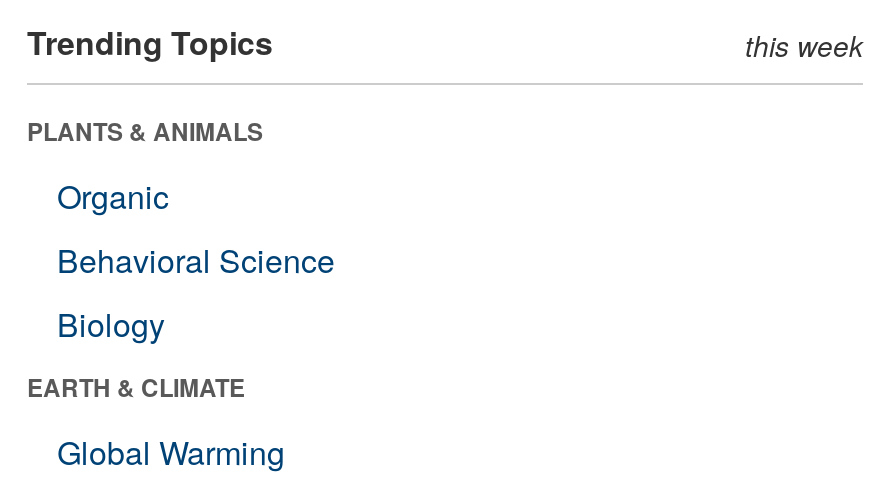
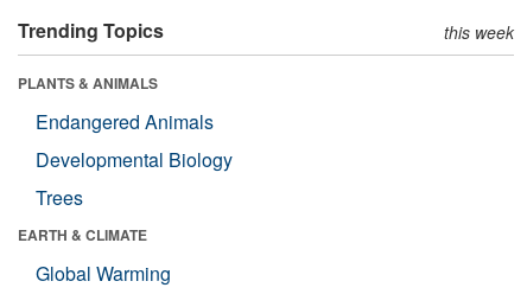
[57,173,335,347] Organic | Behavioral Science | Biology -> [36,108,233,211] Endangered Animals | Developmental Biology | Trees

